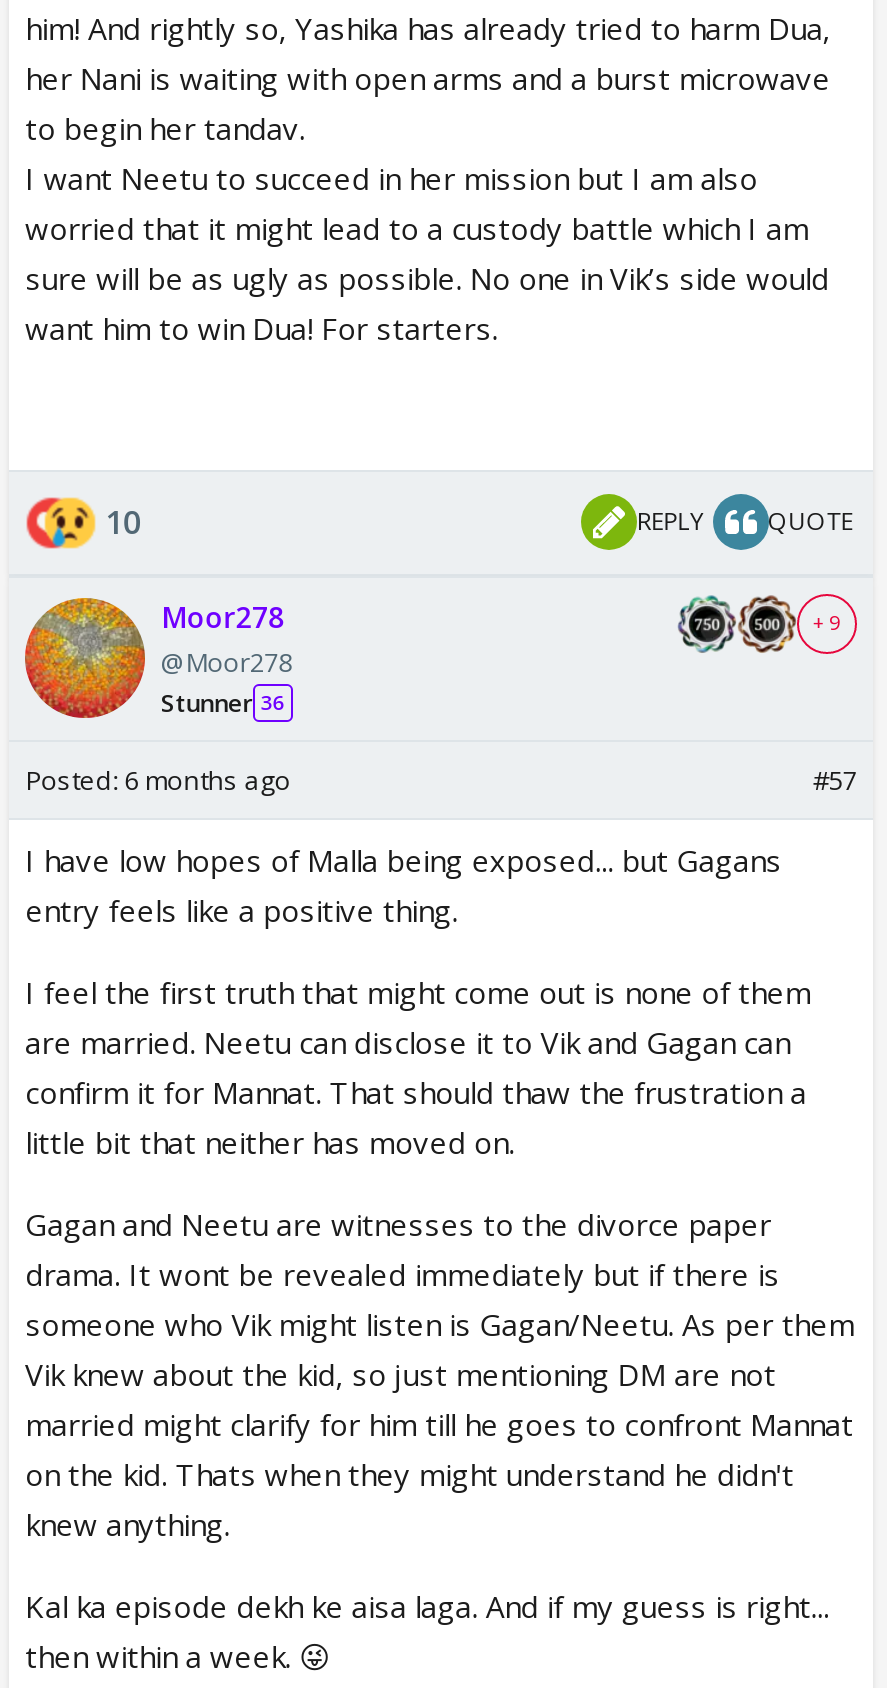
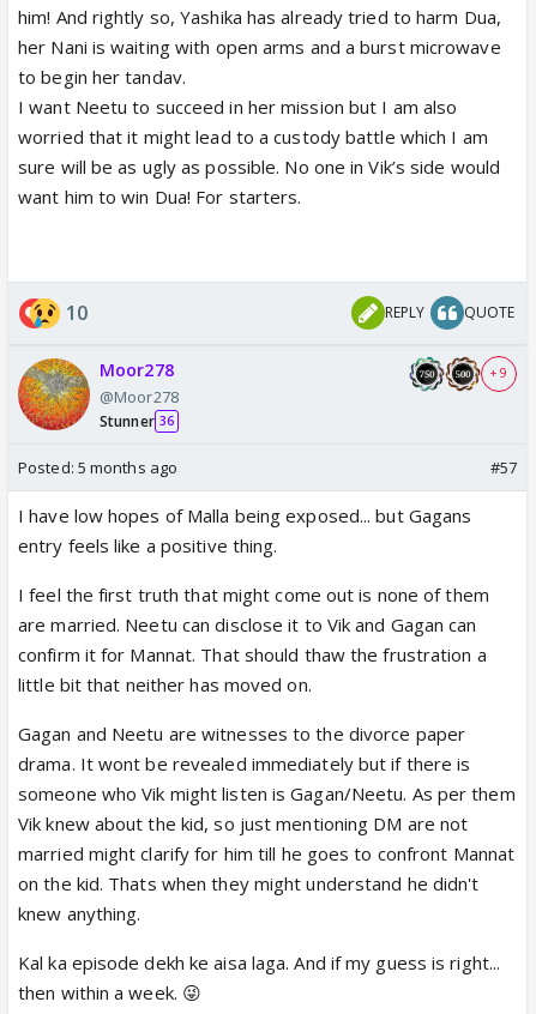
[25,761,291,797] Posted: 6 months ago -> [18,456,177,478] Posted: 5 months ago

